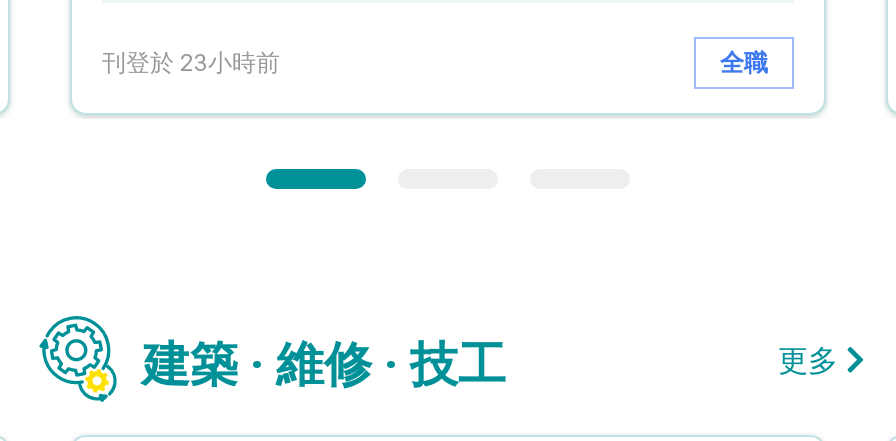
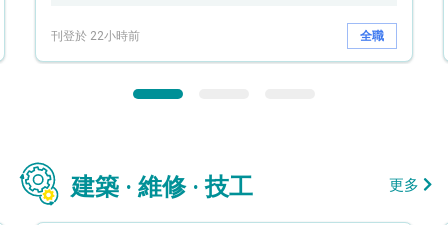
[102,48,280,76] 刊登於 23小時前 -> [51,28,140,42] 刊登於 22小時前

